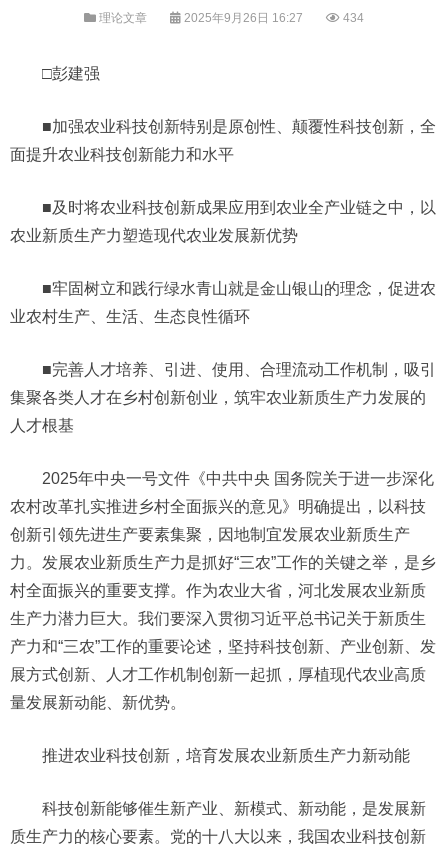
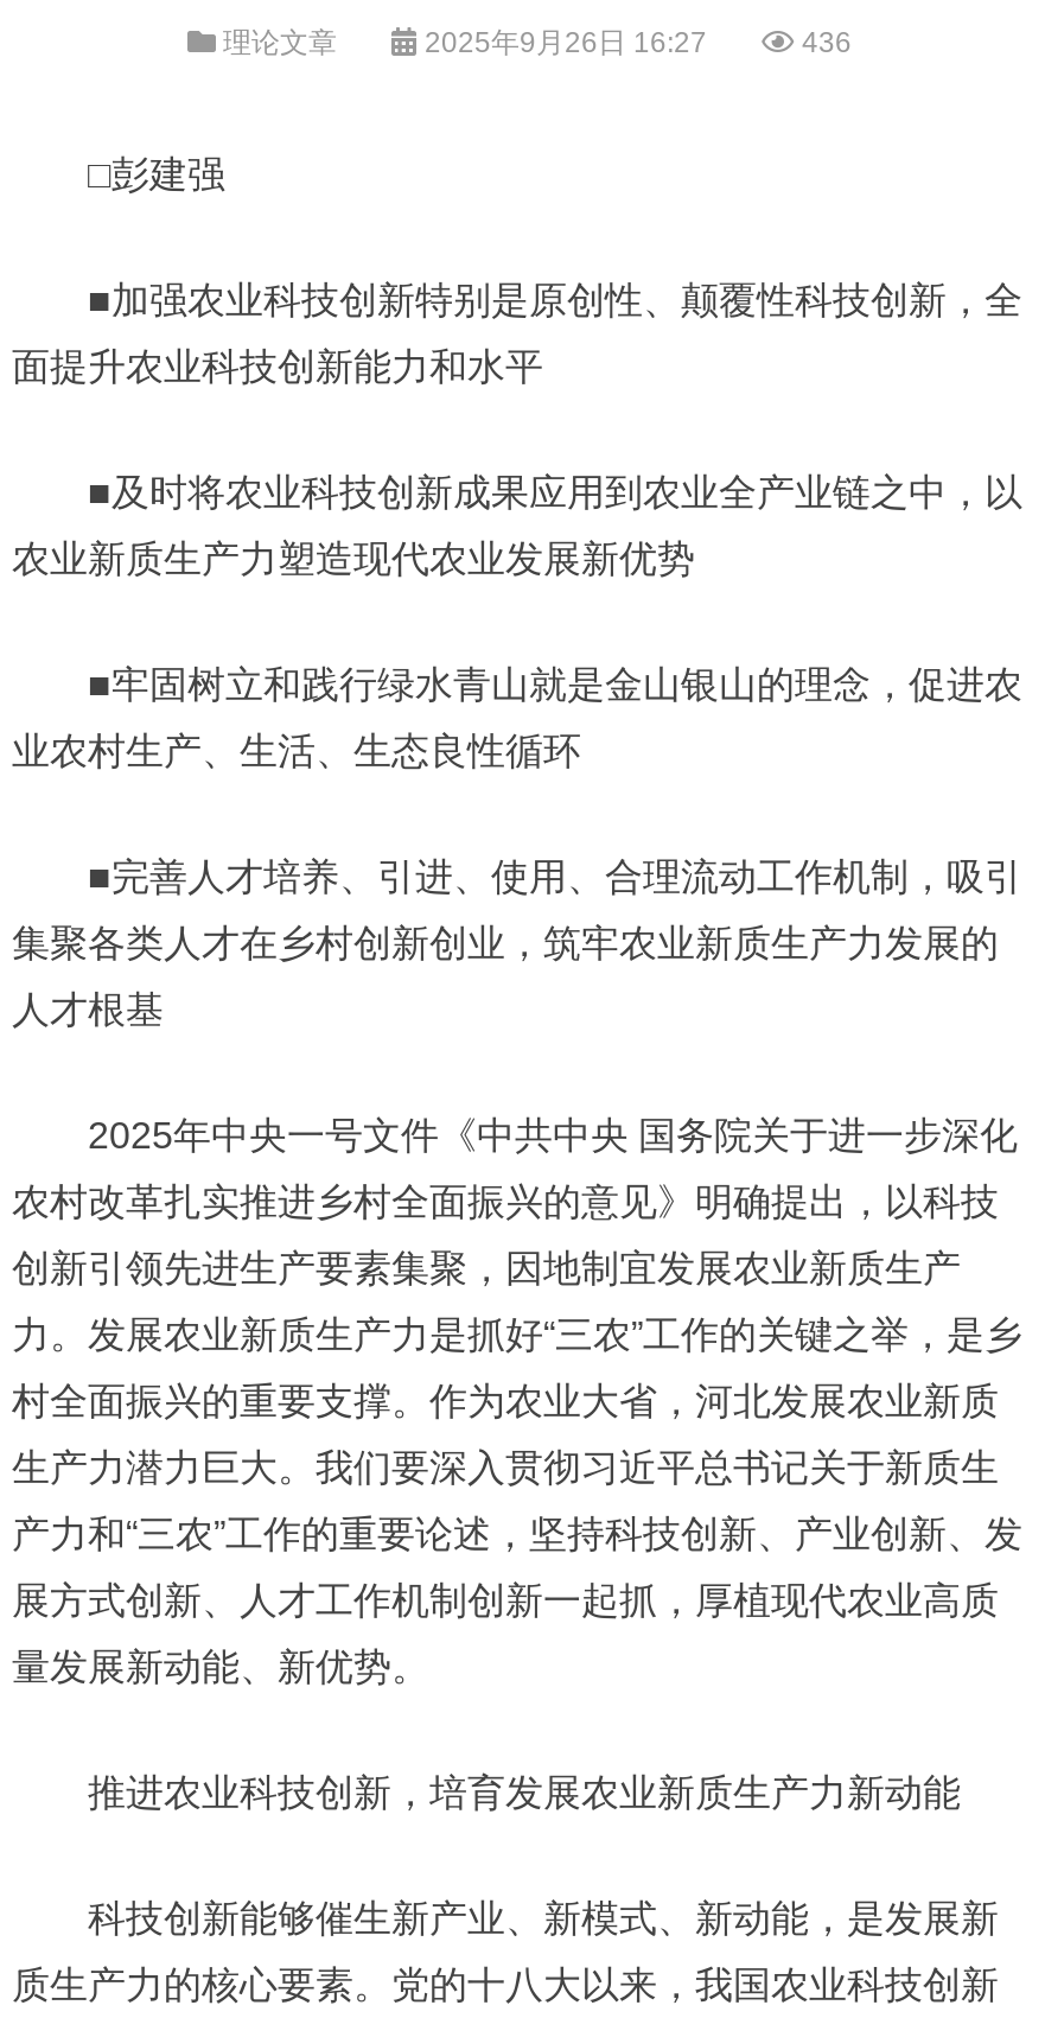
[340,11,364,25] 434 -> [795,26,852,59] 436

